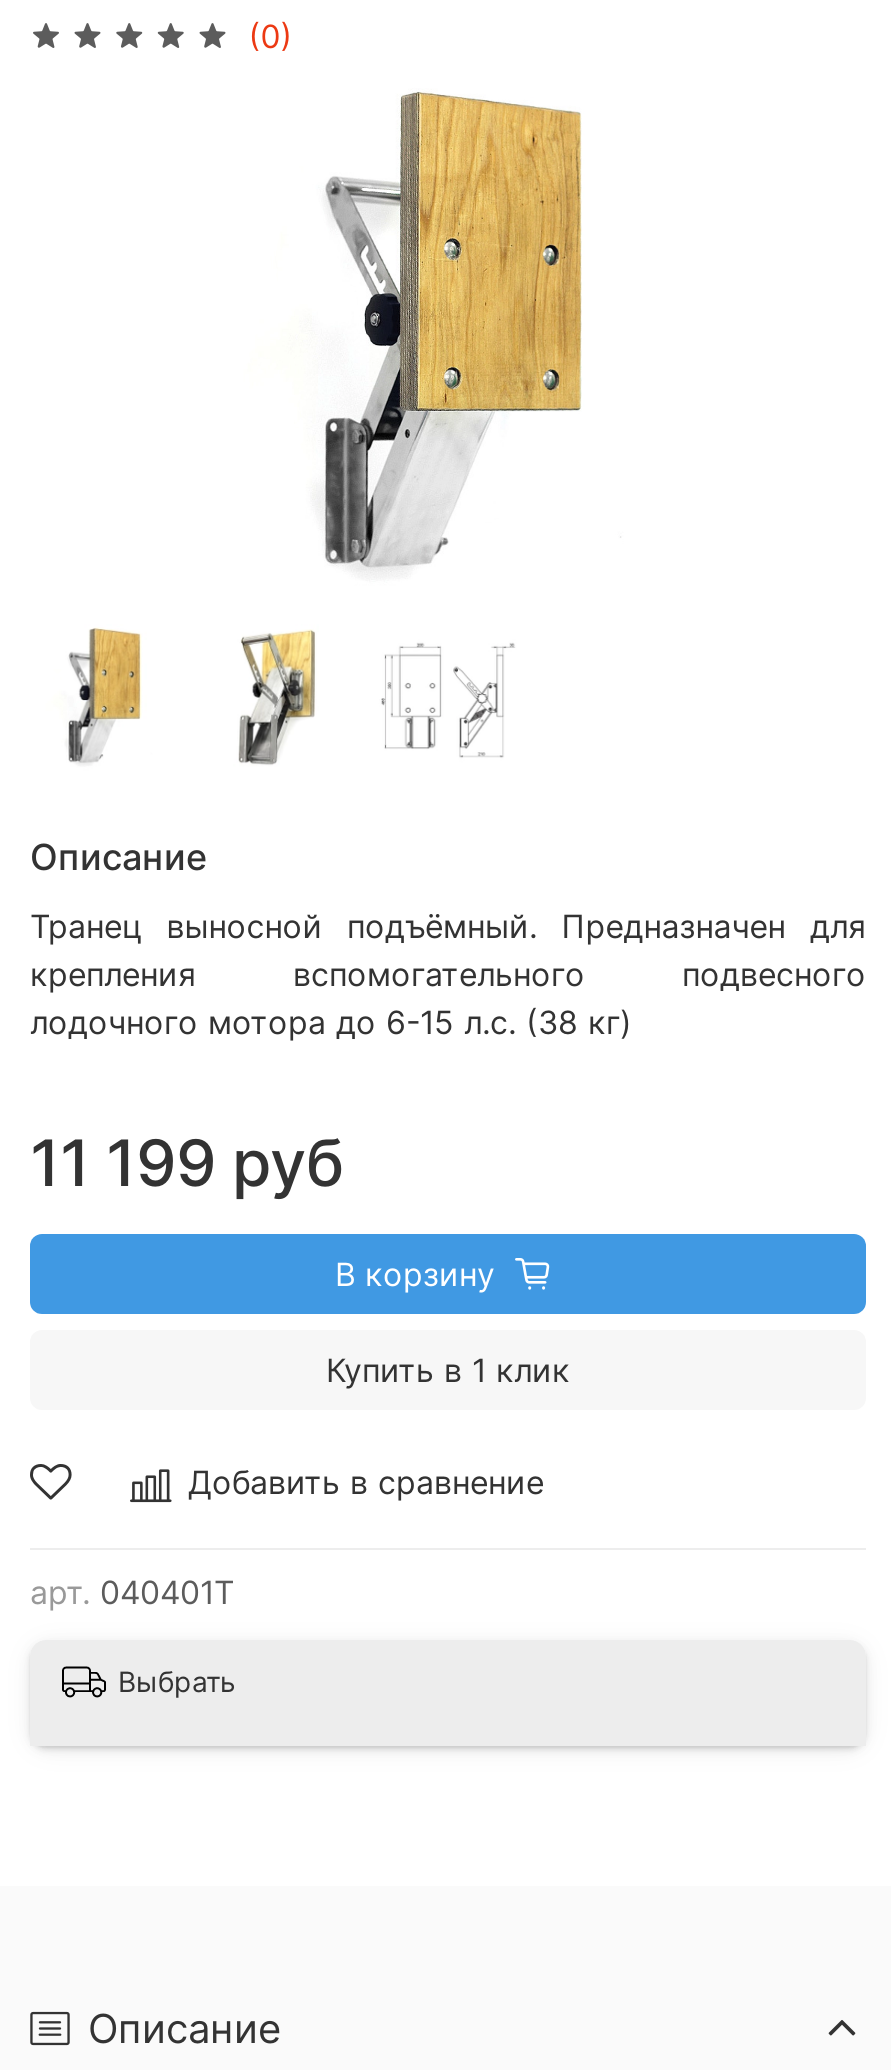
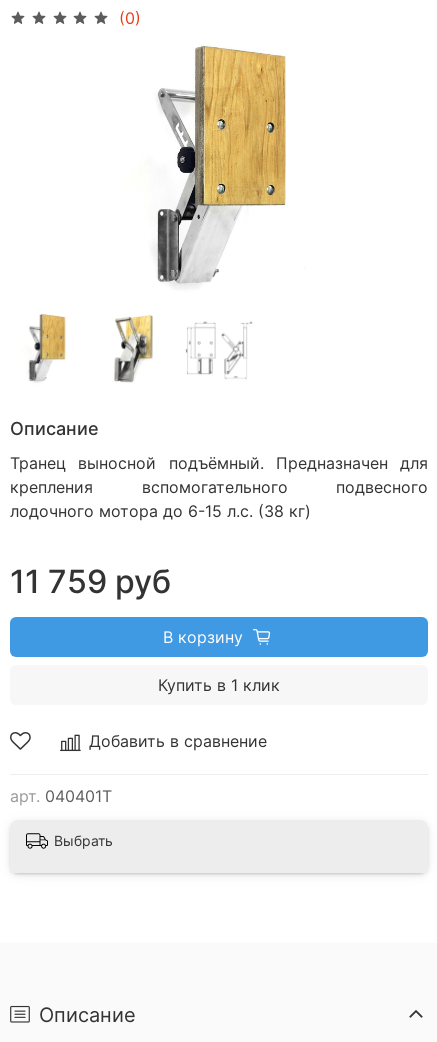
[30,1125,344,1203] 11 199 руб -> [10,562,171,601] 11 759 руб

